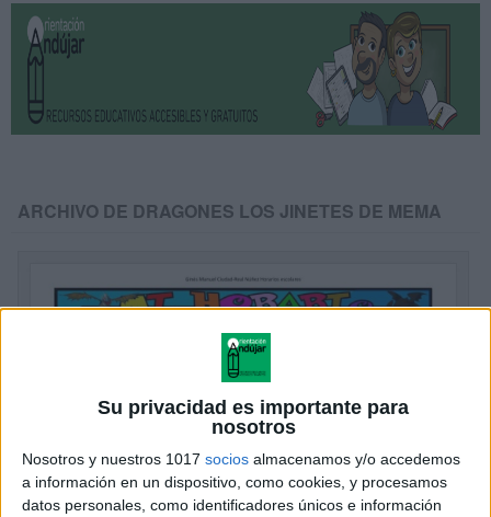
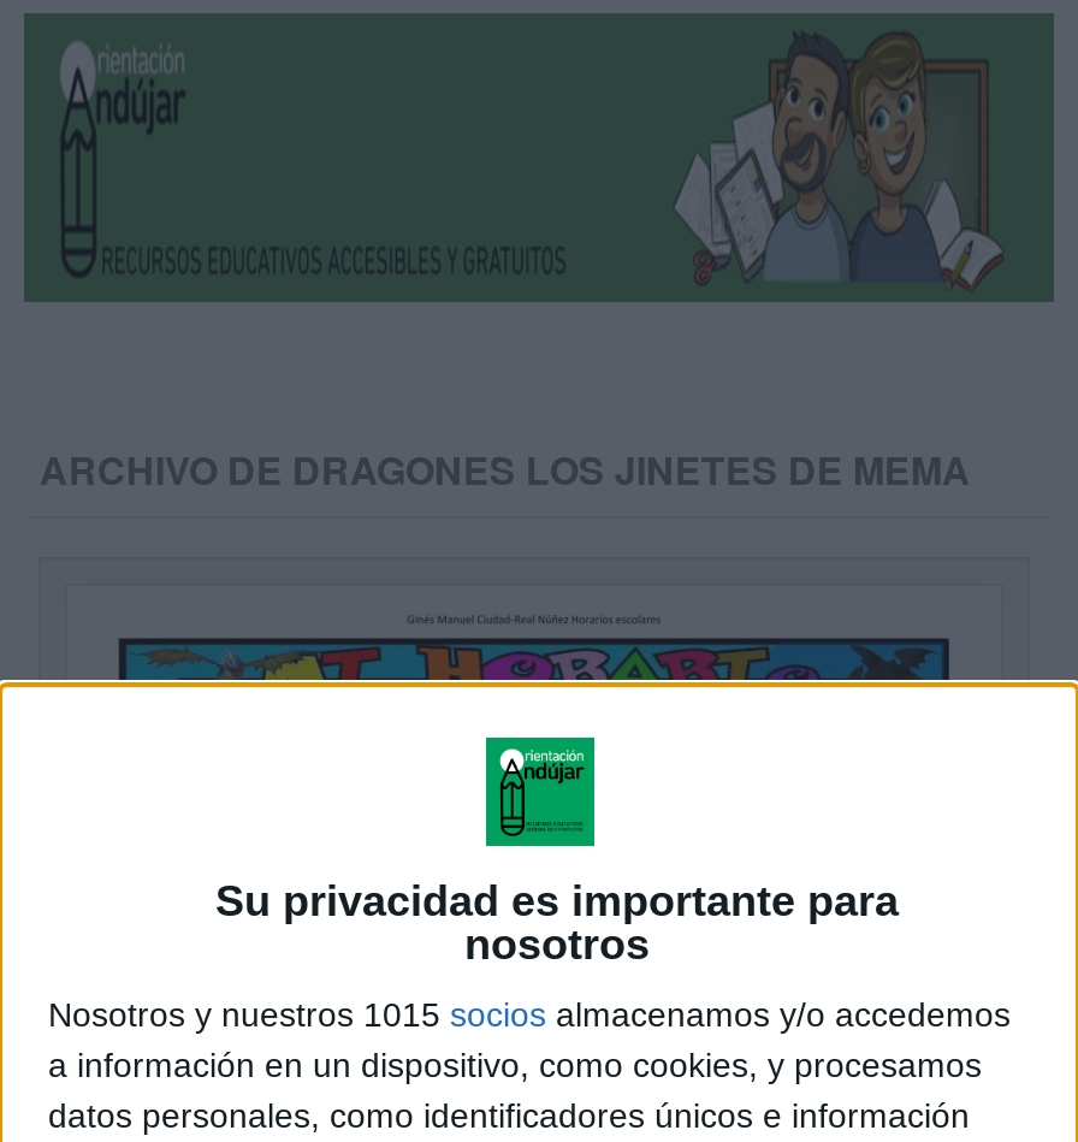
[22,451,460,468] Nosotros y nuestros 1017 socios almacenamos y/o accedemos -> [48,996,1011,1034] Nosotros y nuestros 1015 socios almacenamos y/o accedemos

